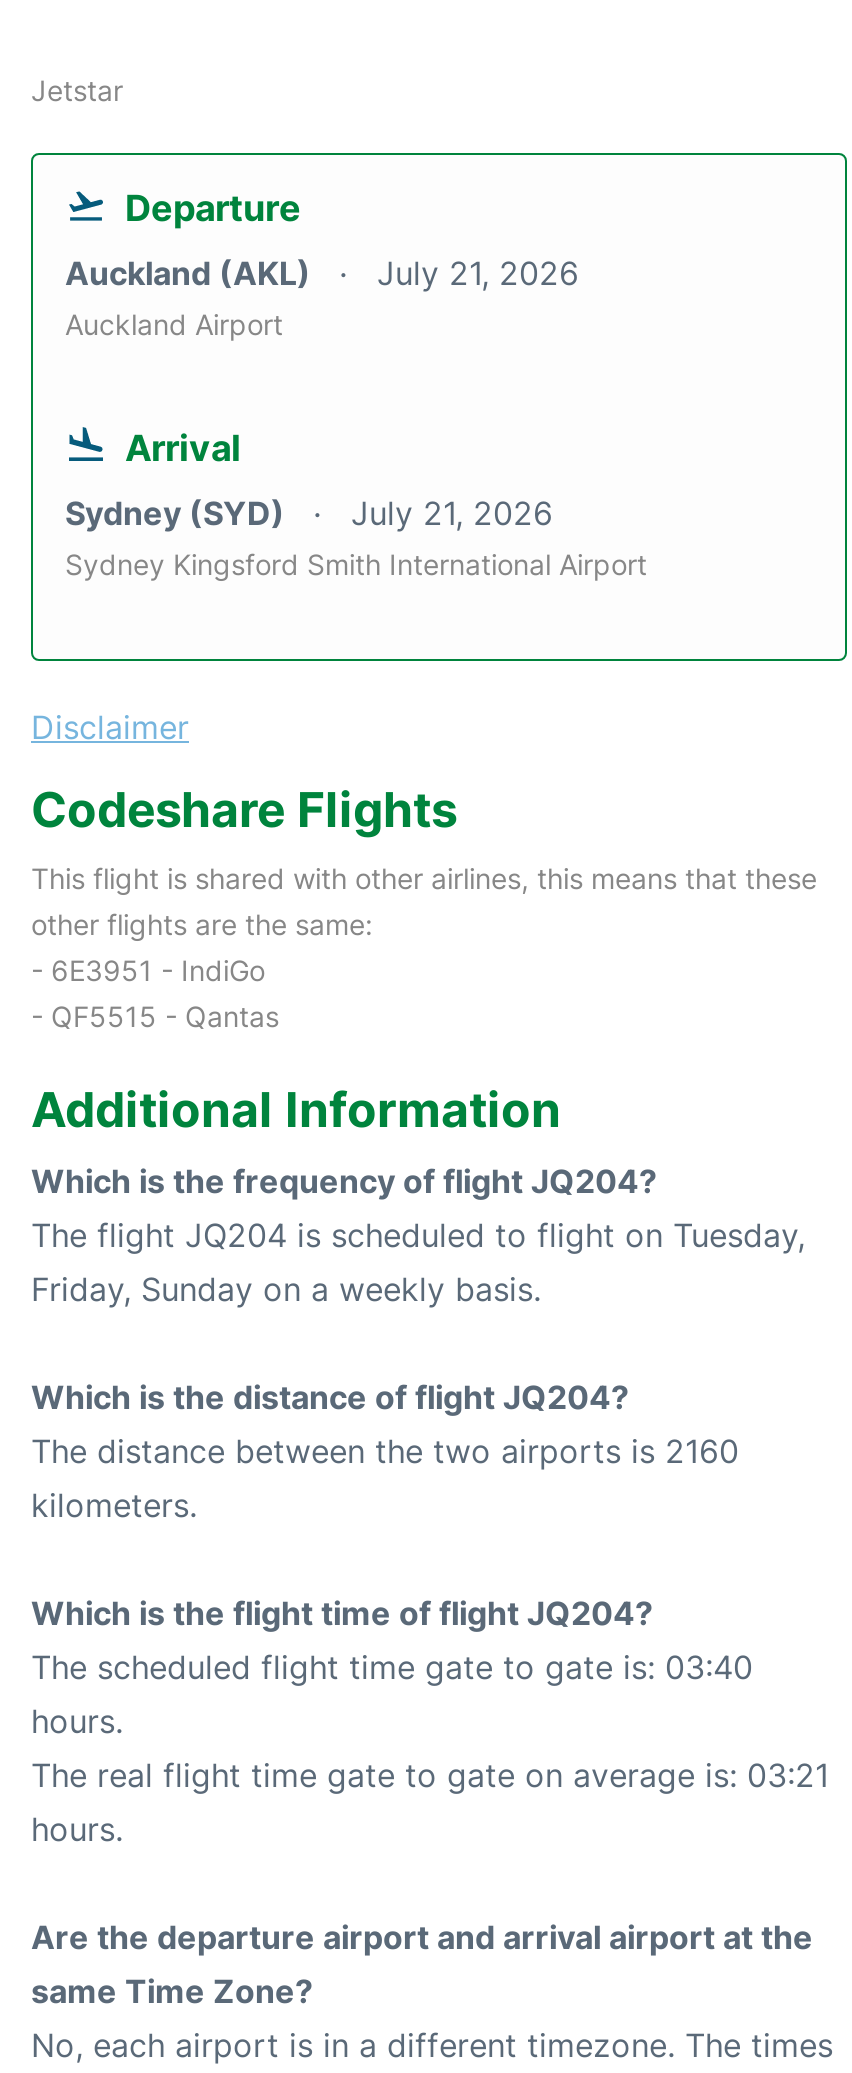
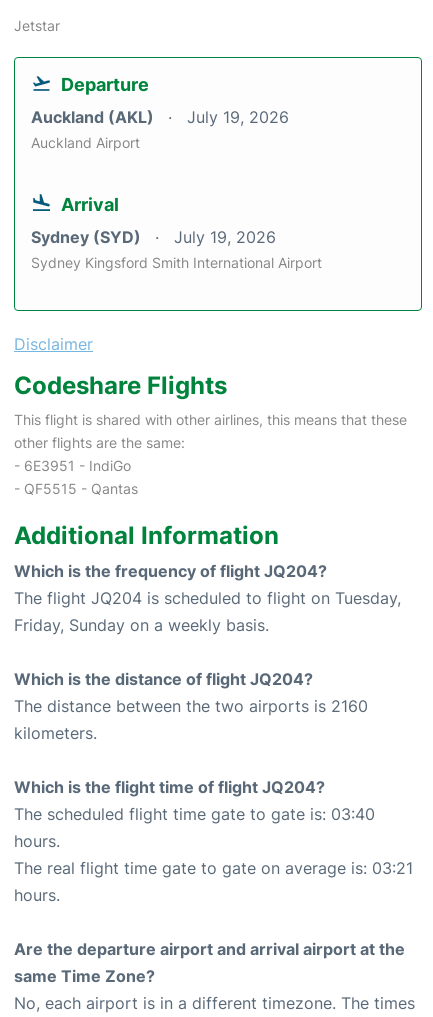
[65,252,579,292] Auckland (AKL) July 21, 2026 -> [31,107,289,127] Auckland (AKL) July 19, 2026
[65,492,553,532] Sydney (SYD) July 21, 2026 -> [31,227,276,247] Sydney (SYD) July 19, 2026

